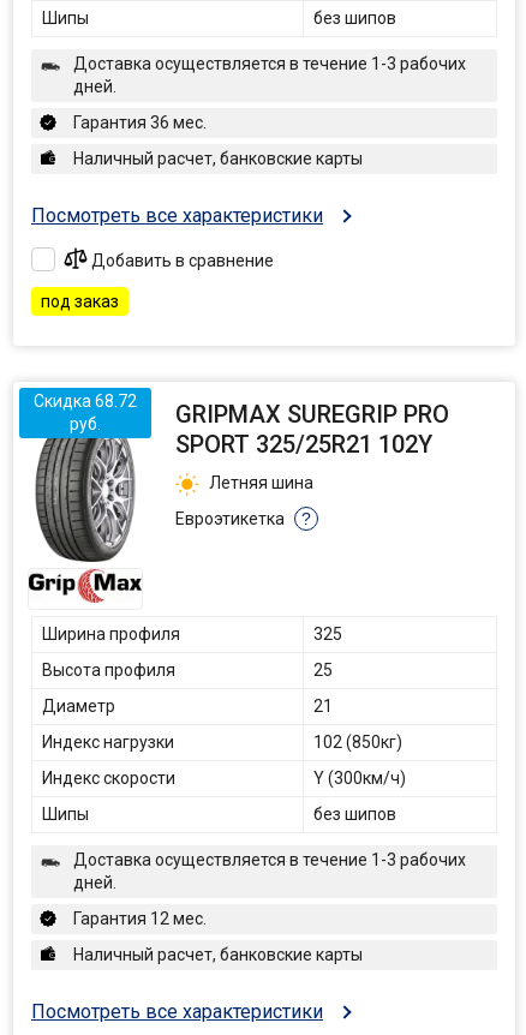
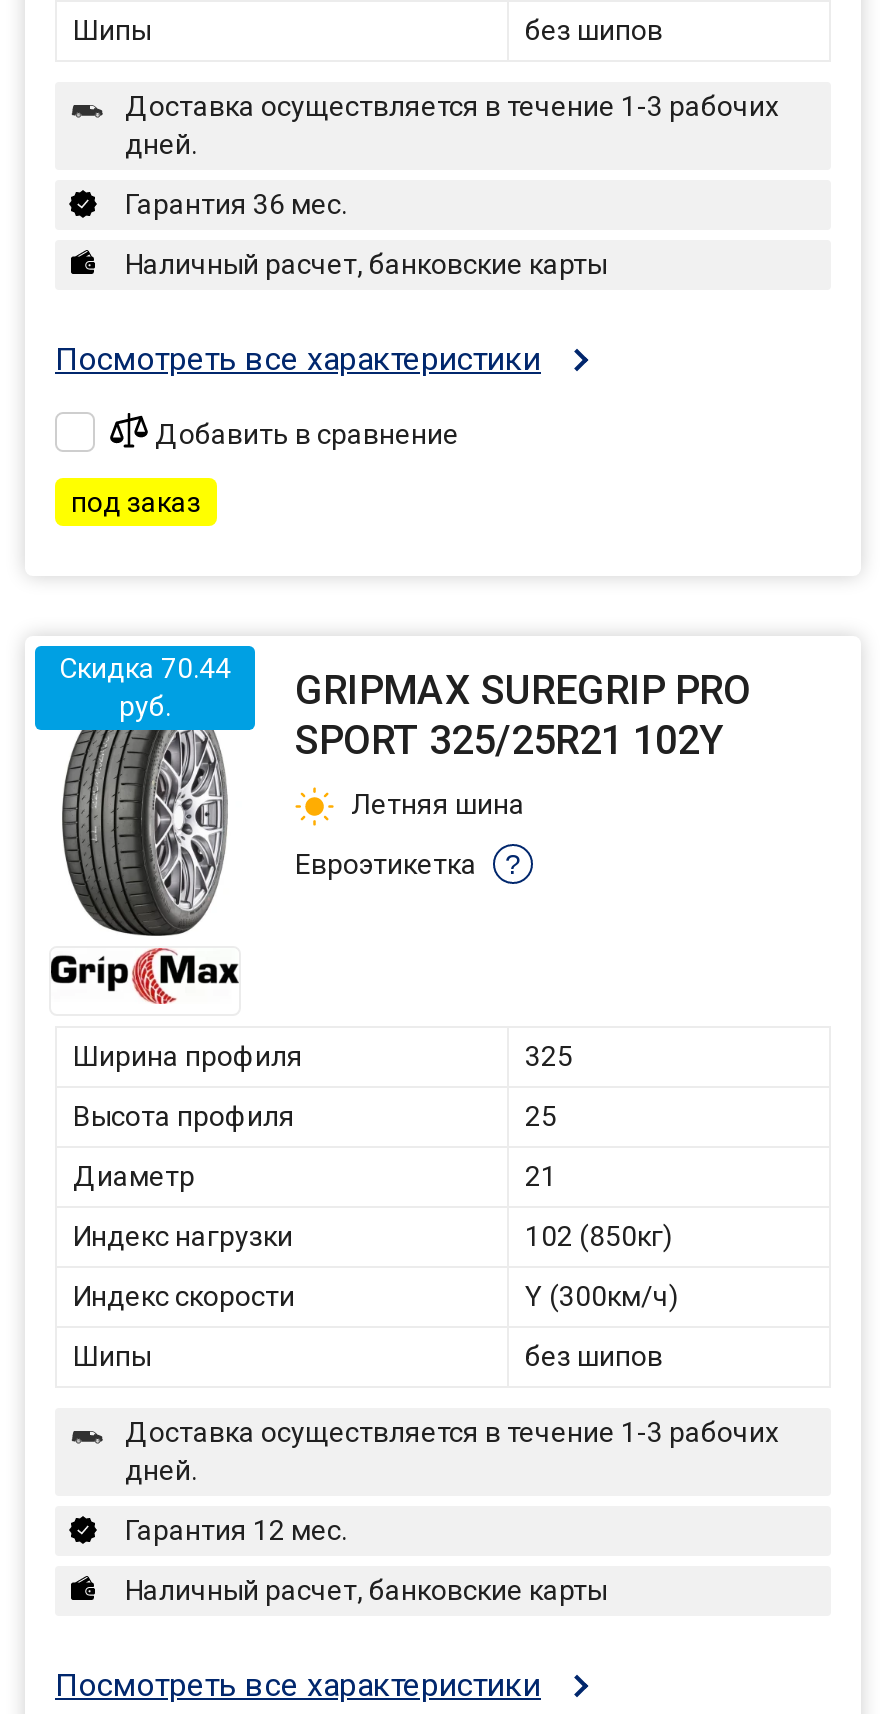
[34,391,449,429] Скидка 68.72 GRIPMAX SUREGRIP PRO -> [59,652,751,714] Скидка 70.44 GRIPMAX SUREGRIP PRO

